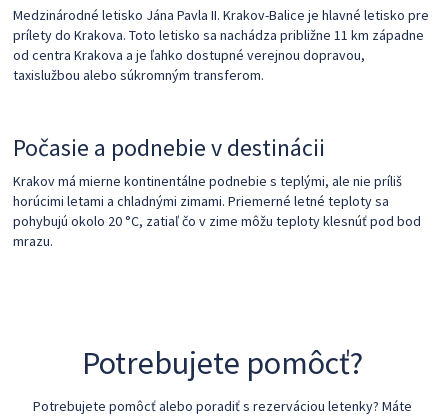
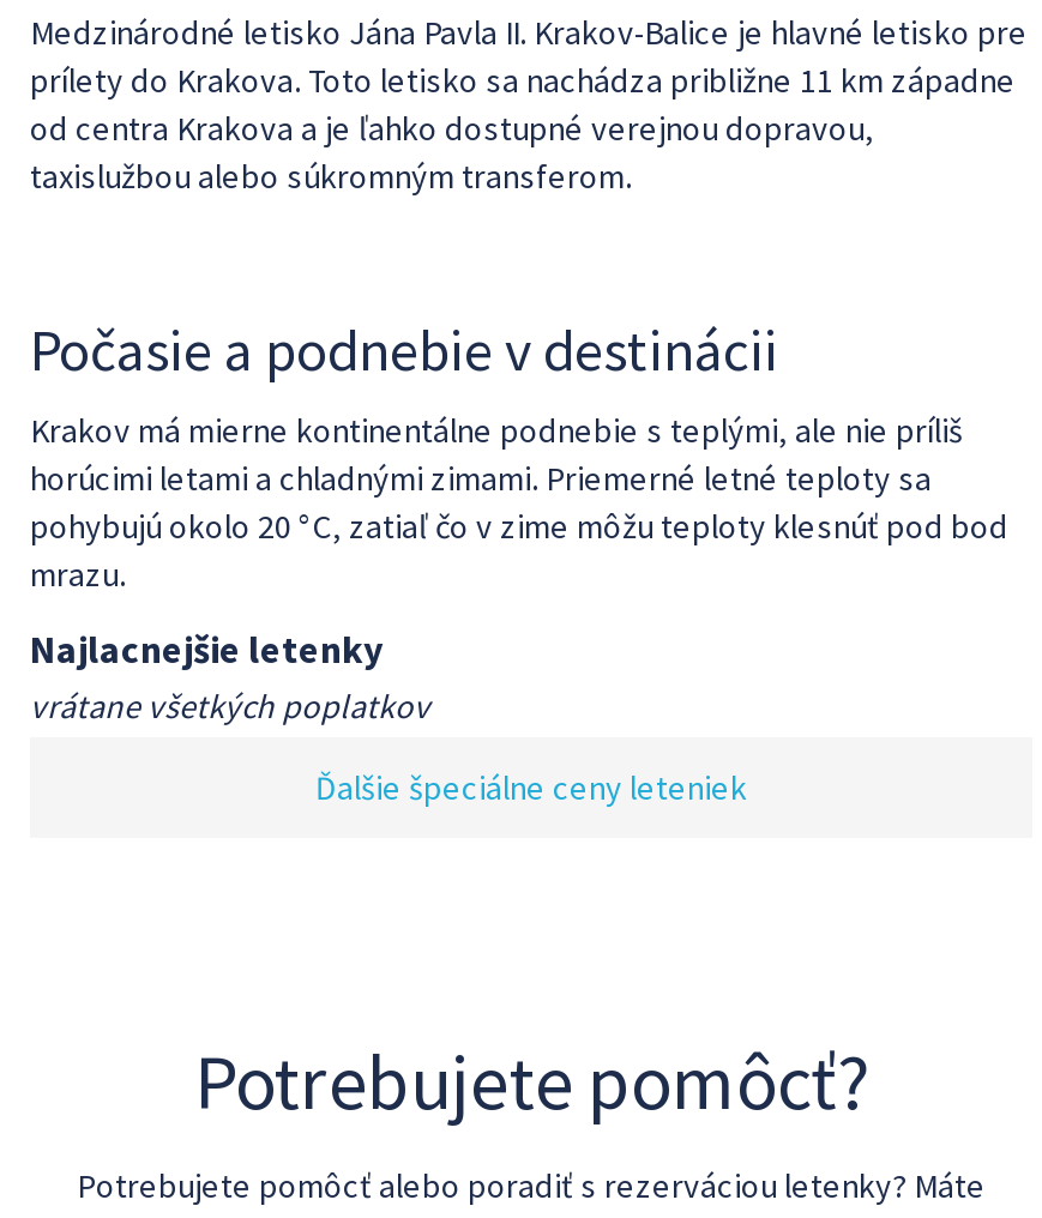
none -> [30,625,747,809] Najlacnejšie letenky | vrátane všetkých poplatkov | Ďalšie špeciálne ceny leteniek

